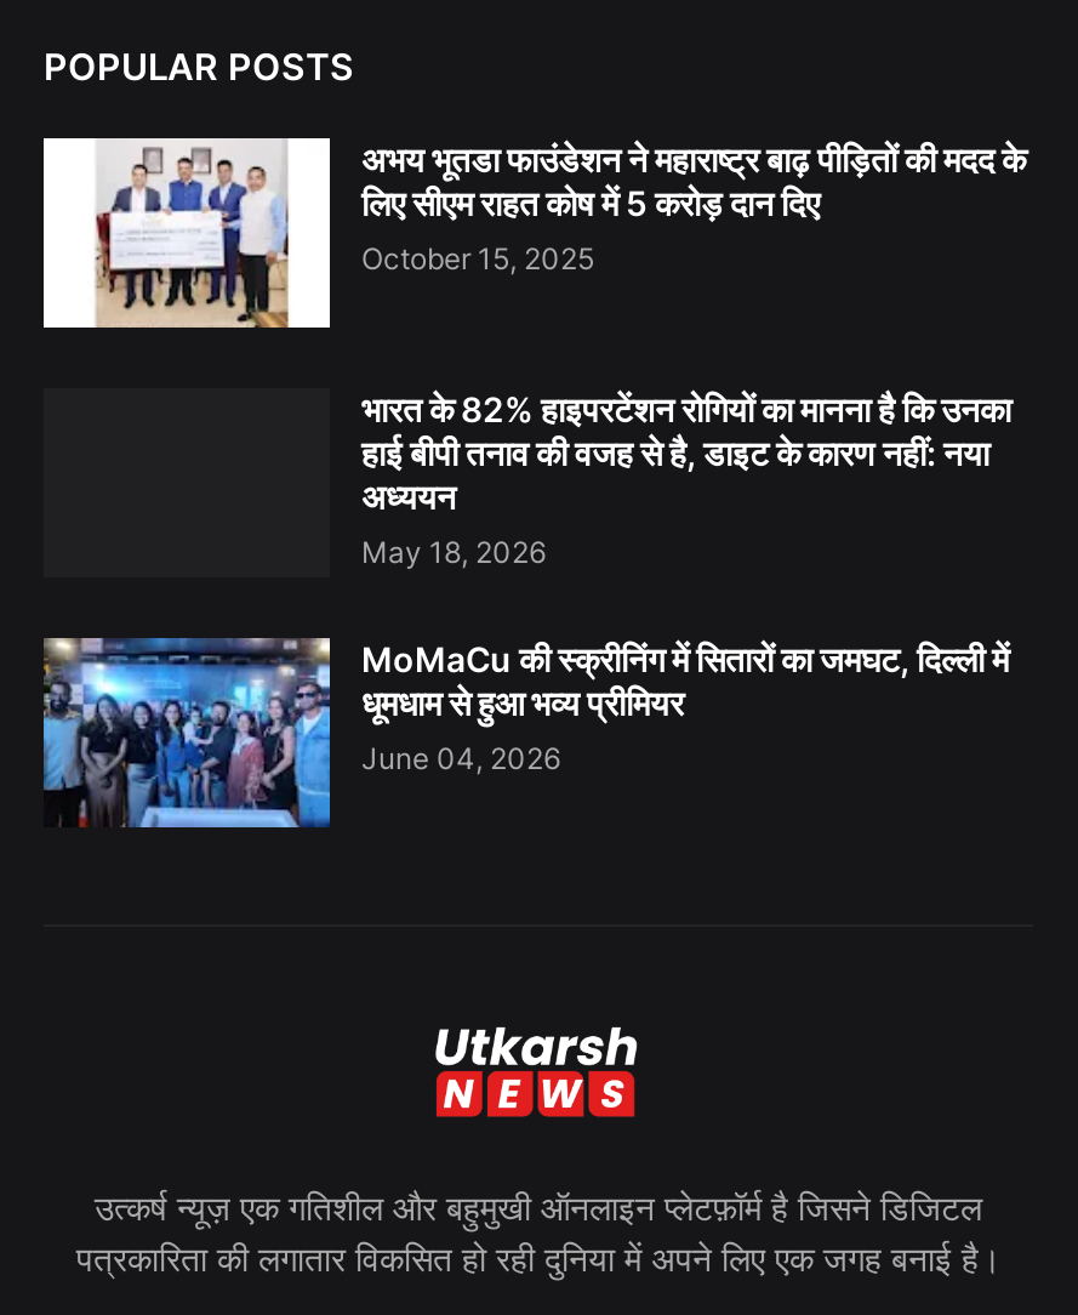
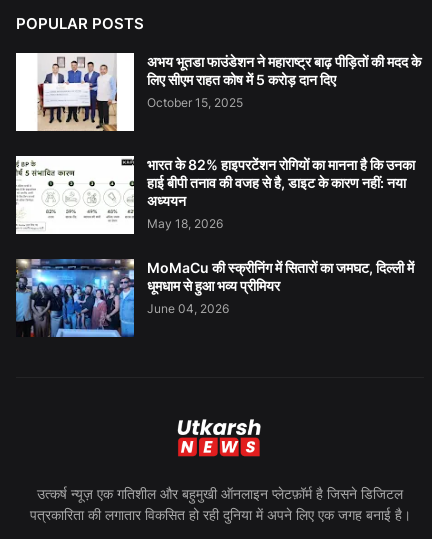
none -> [15,155,135,235] [image]

